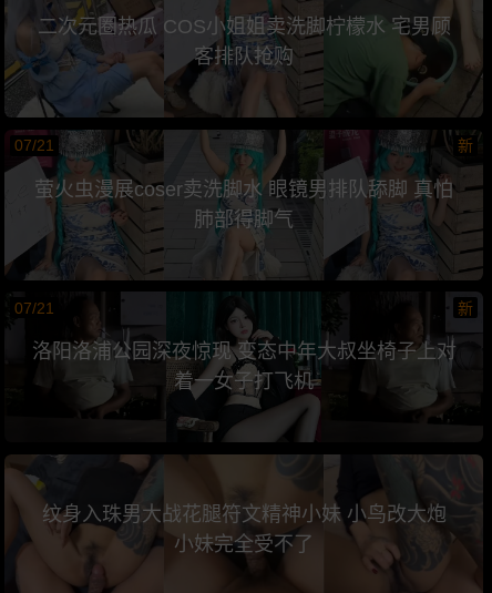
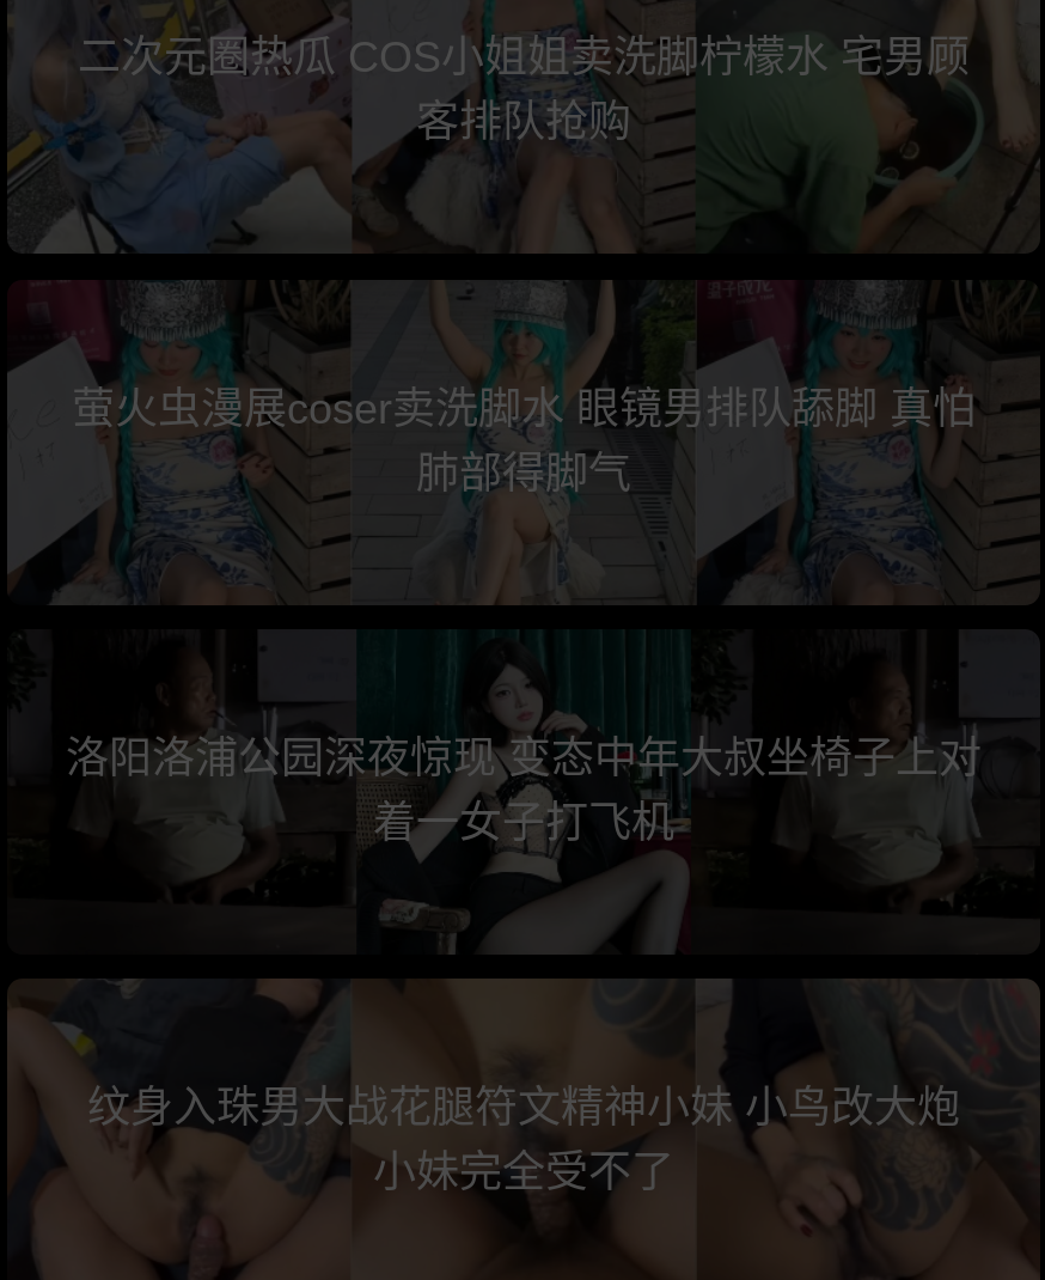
[14,136,473,154] 07/21 | 新 -> none
[14,299,473,316] 07/21 | 新 -> none

